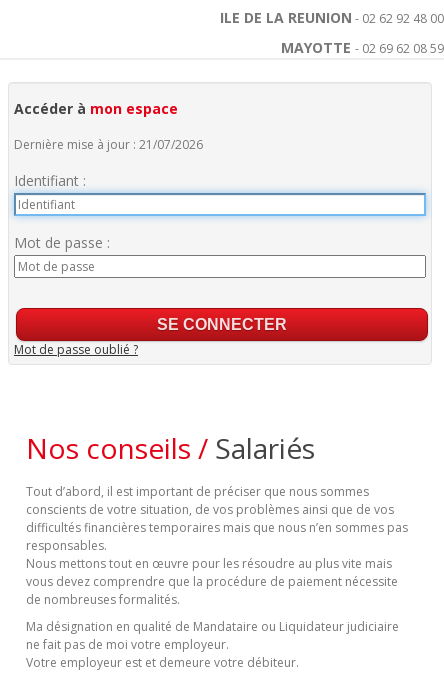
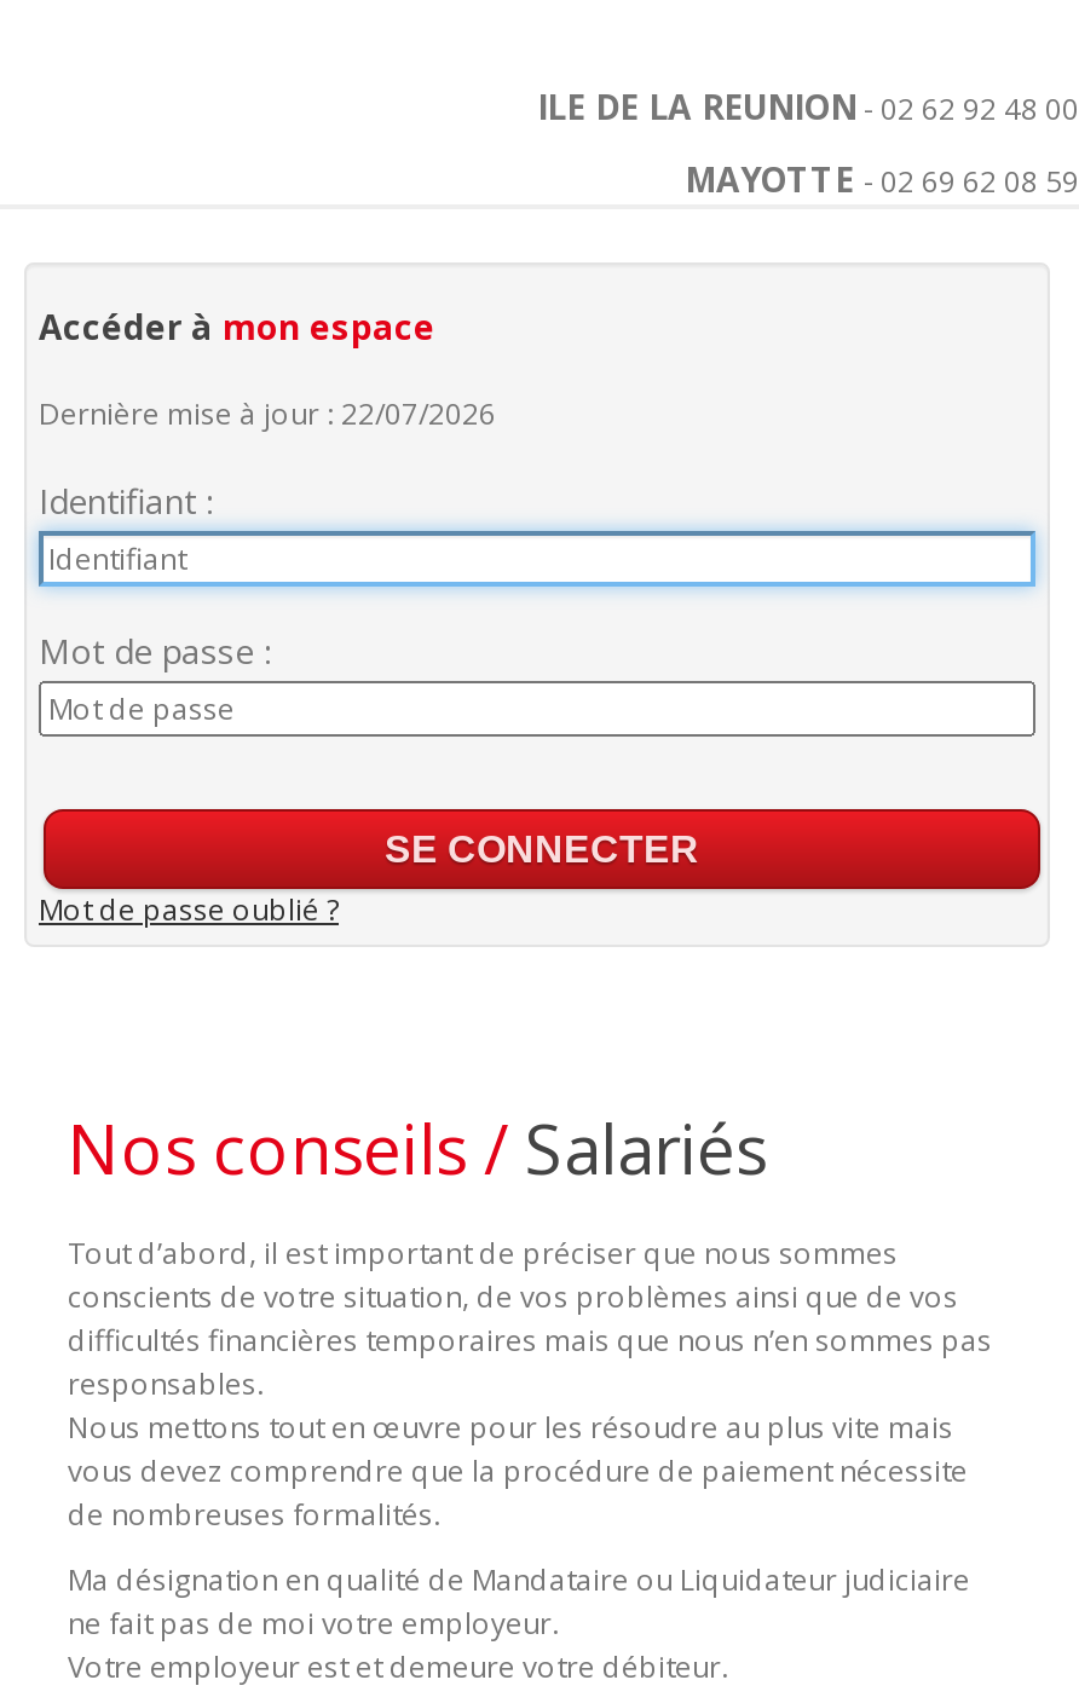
[14,136,203,153] Dernière mise à jour : 21/07/2026 -> [39,394,496,435] Dernière mise à jour : 22/07/2026

